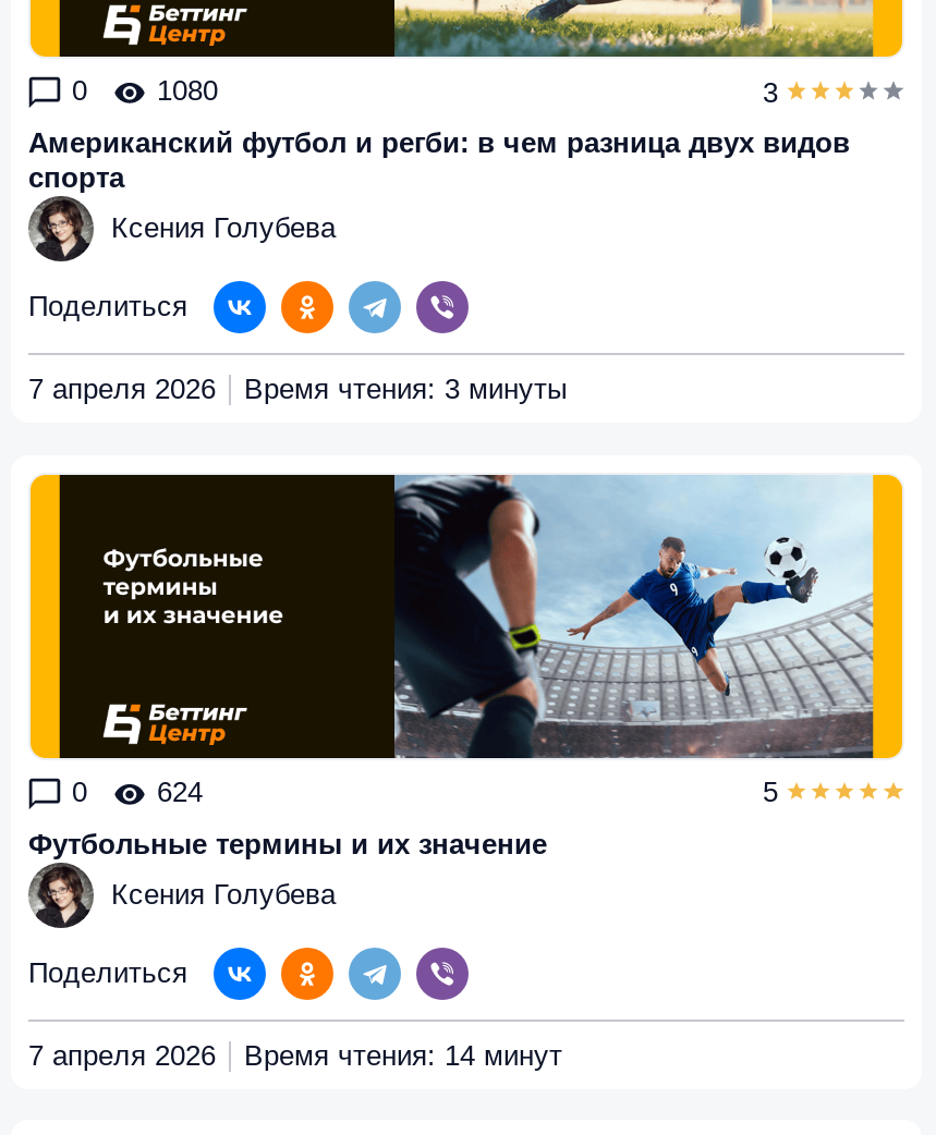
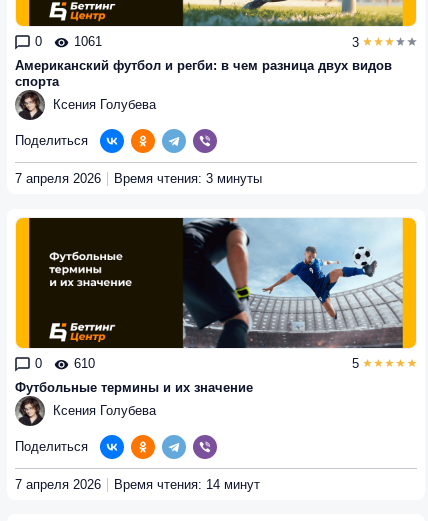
[157,75,218,107] 1080 -> [74,34,102,49] 1061
[157,775,203,808] 624 -> [74,356,95,371] 610

